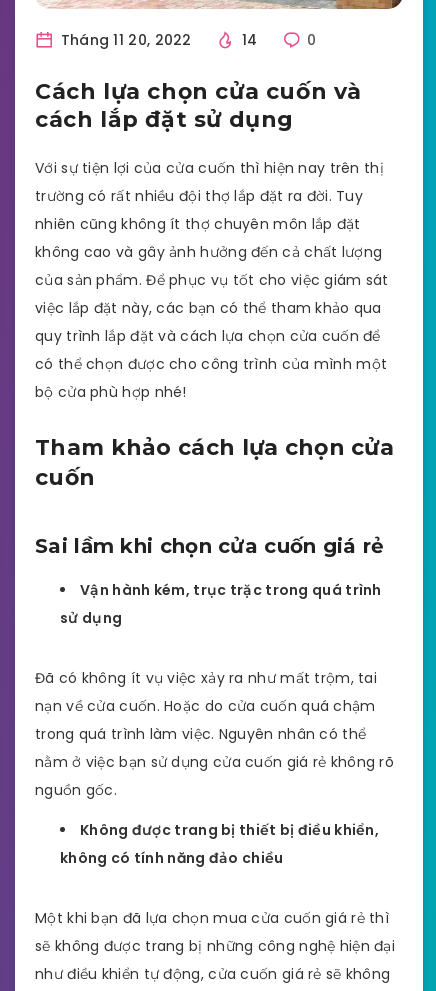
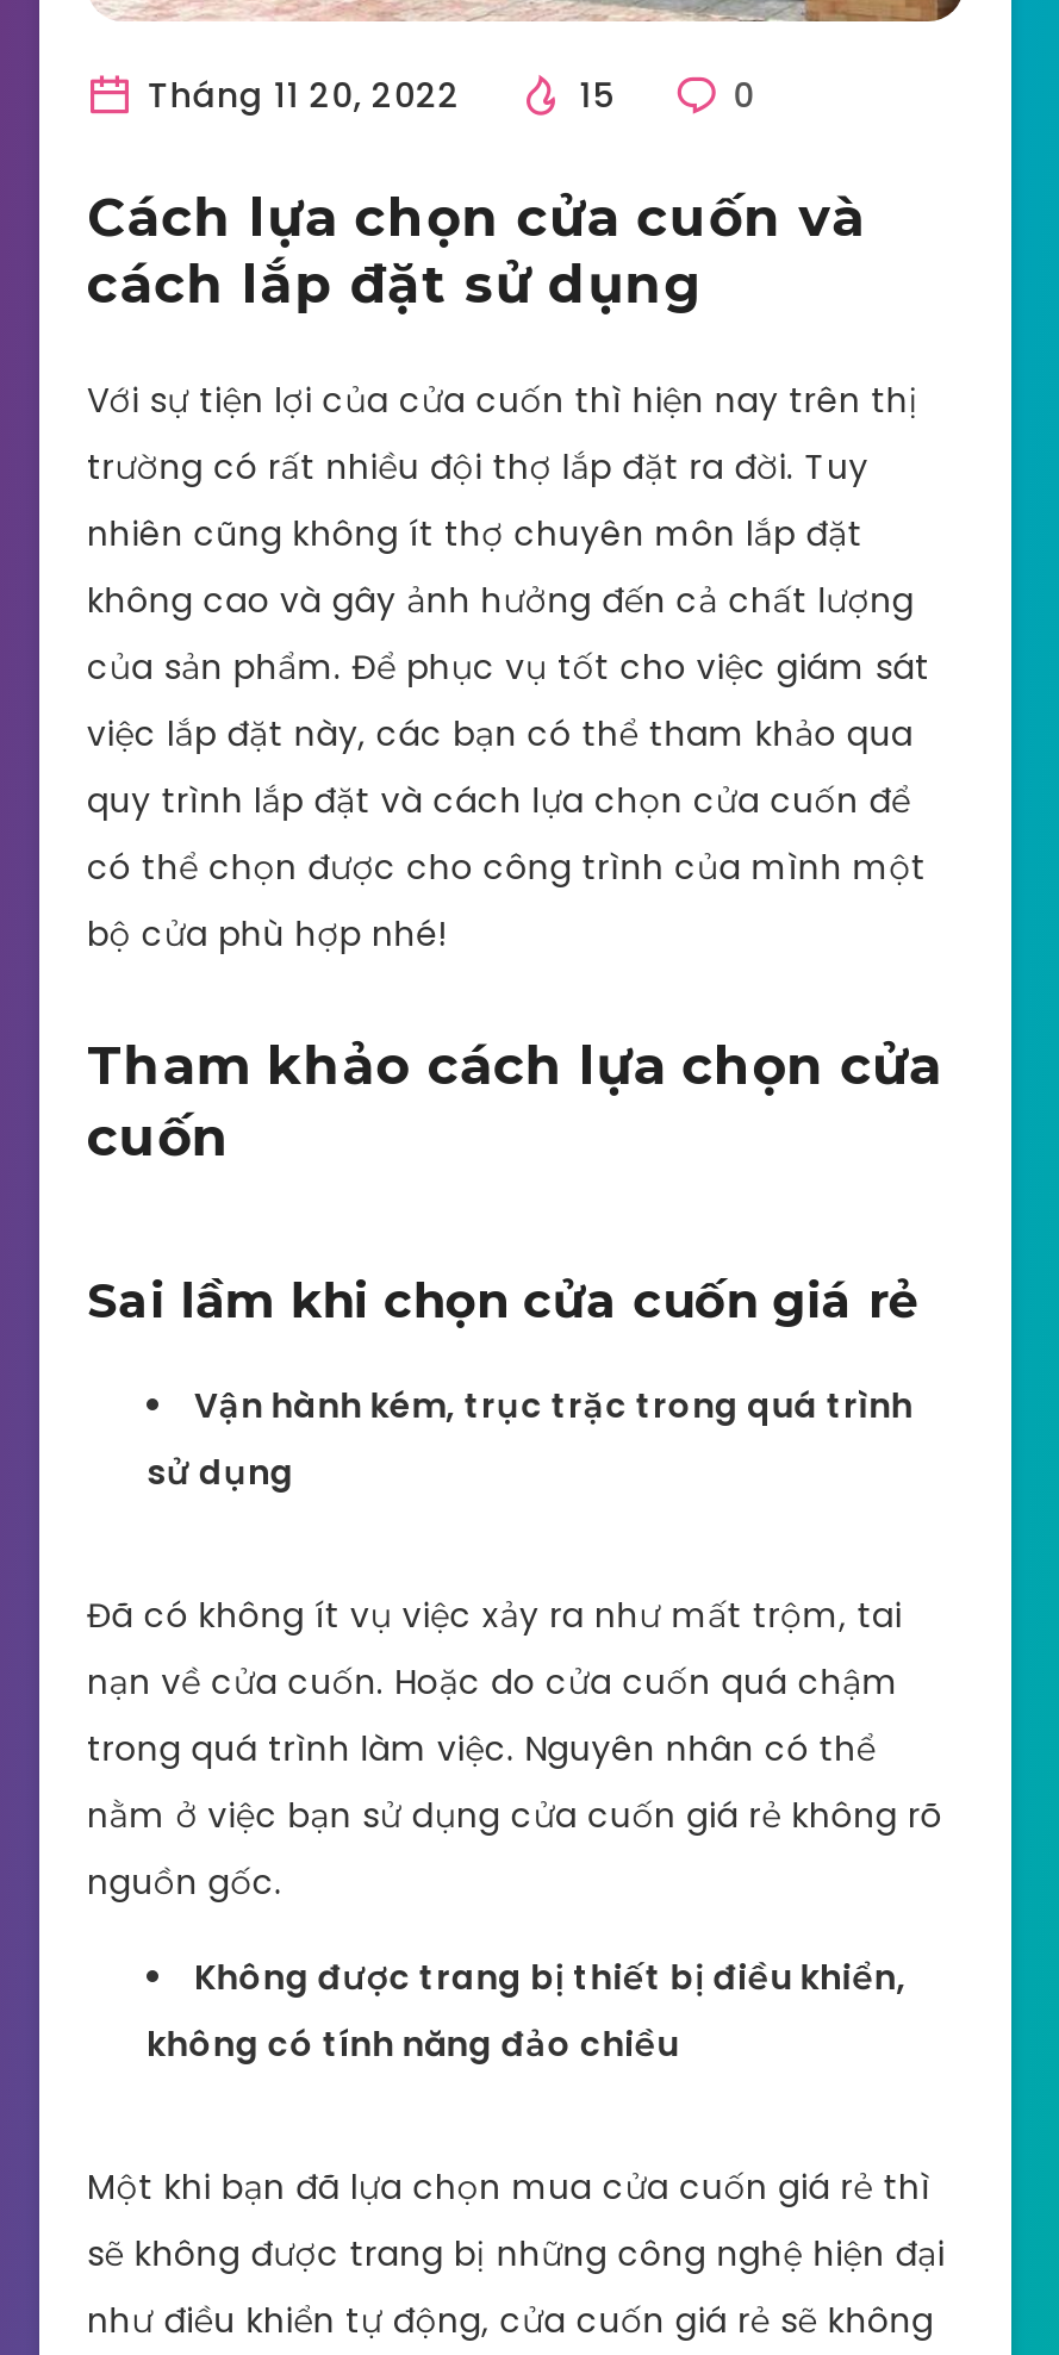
[237,29,261,49] 14 -> [569,70,624,118] 15

